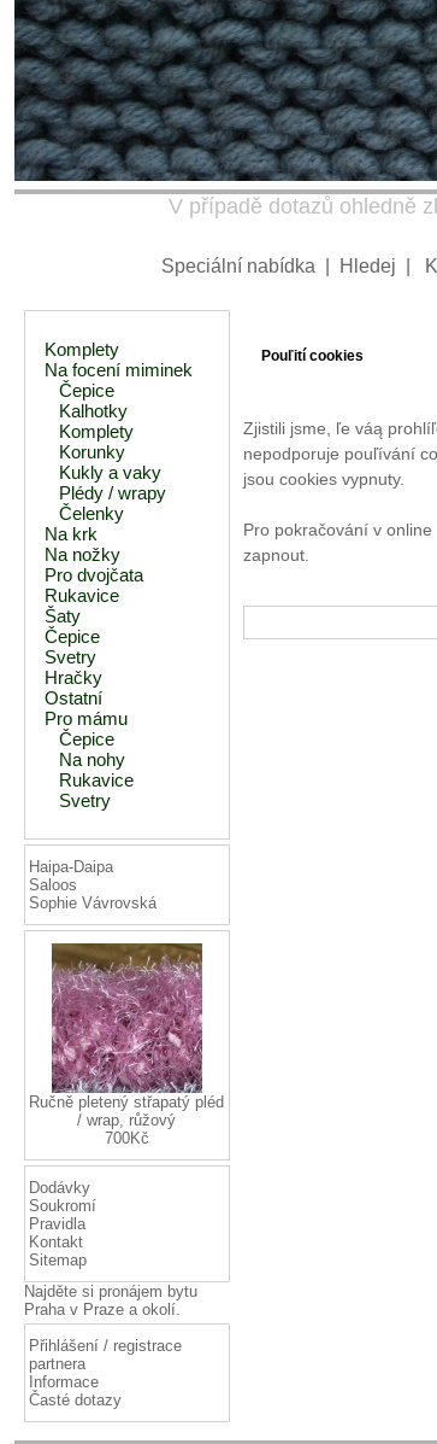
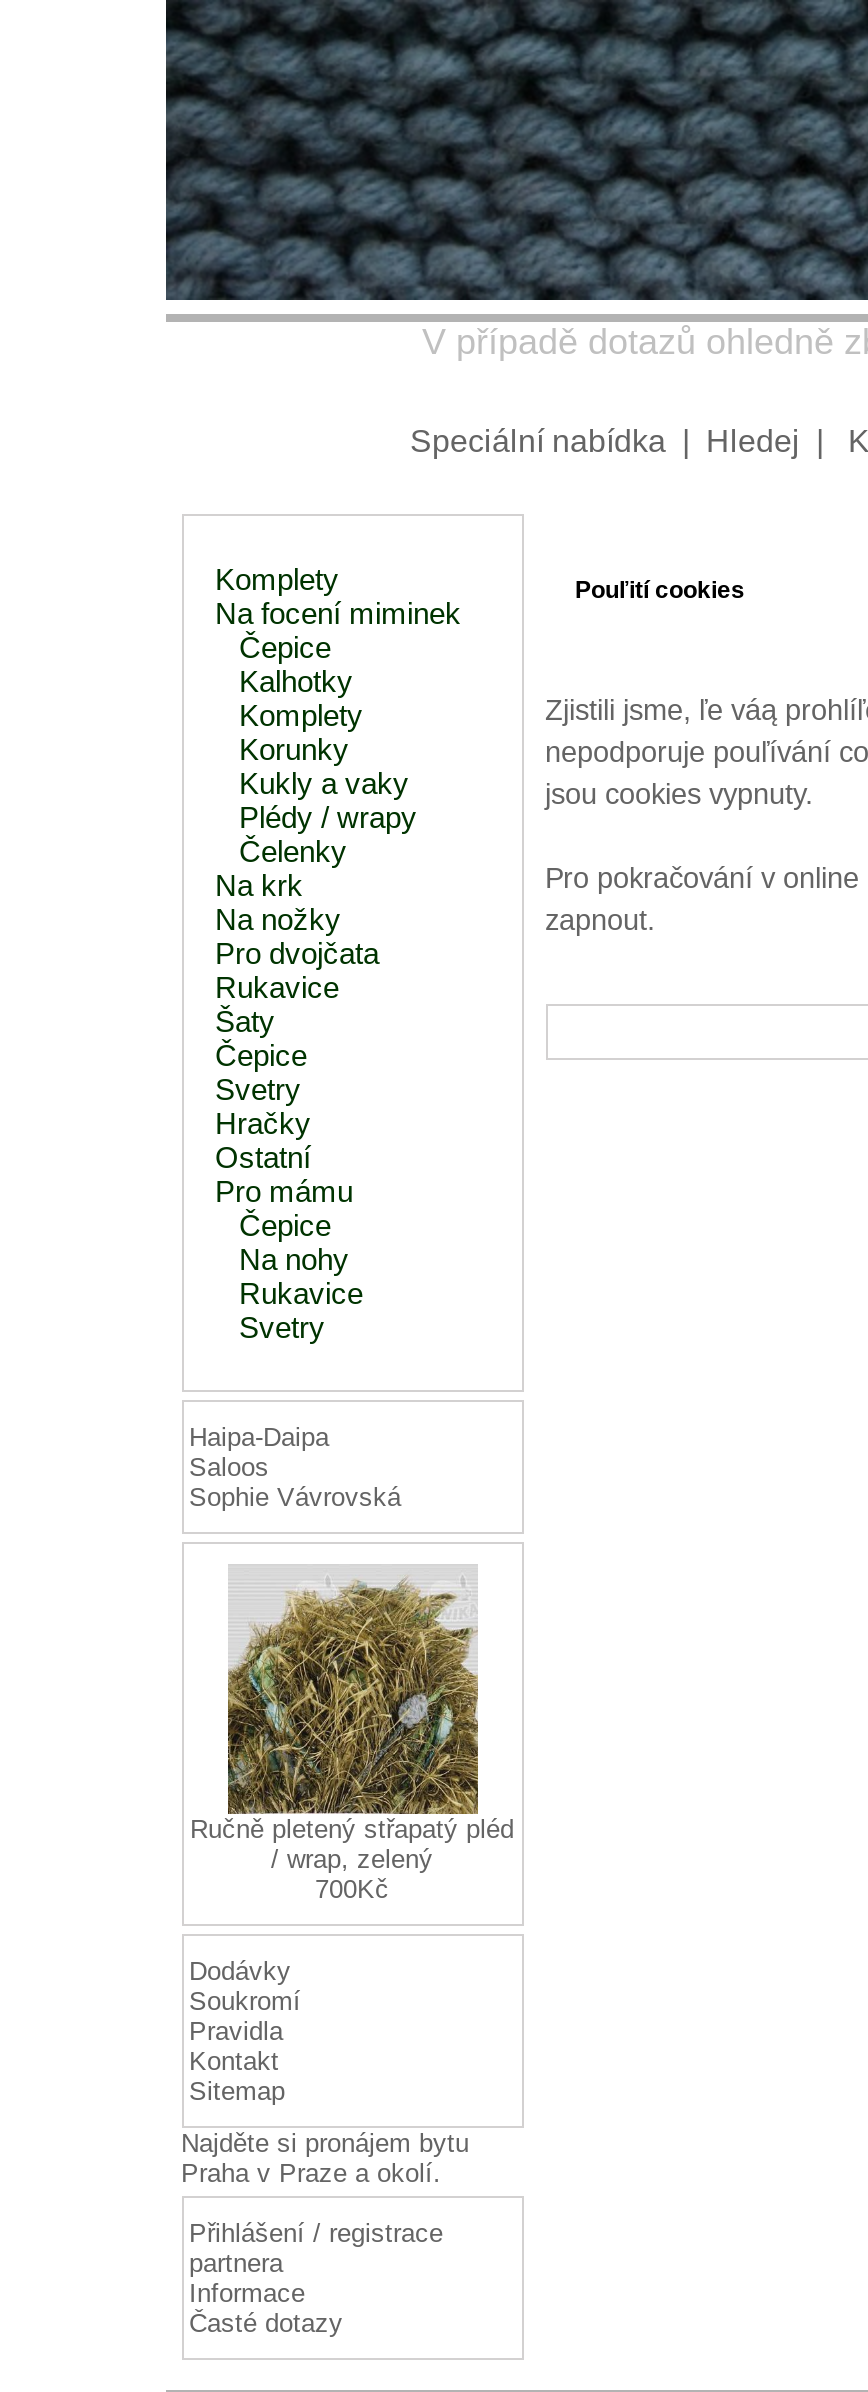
[51,942,203,1130] [image] | / wrap, růžový -> [228,1566,478,1874] [image] | / wrap, zelený

